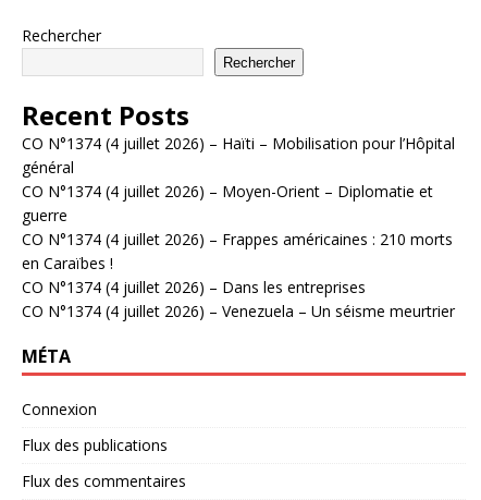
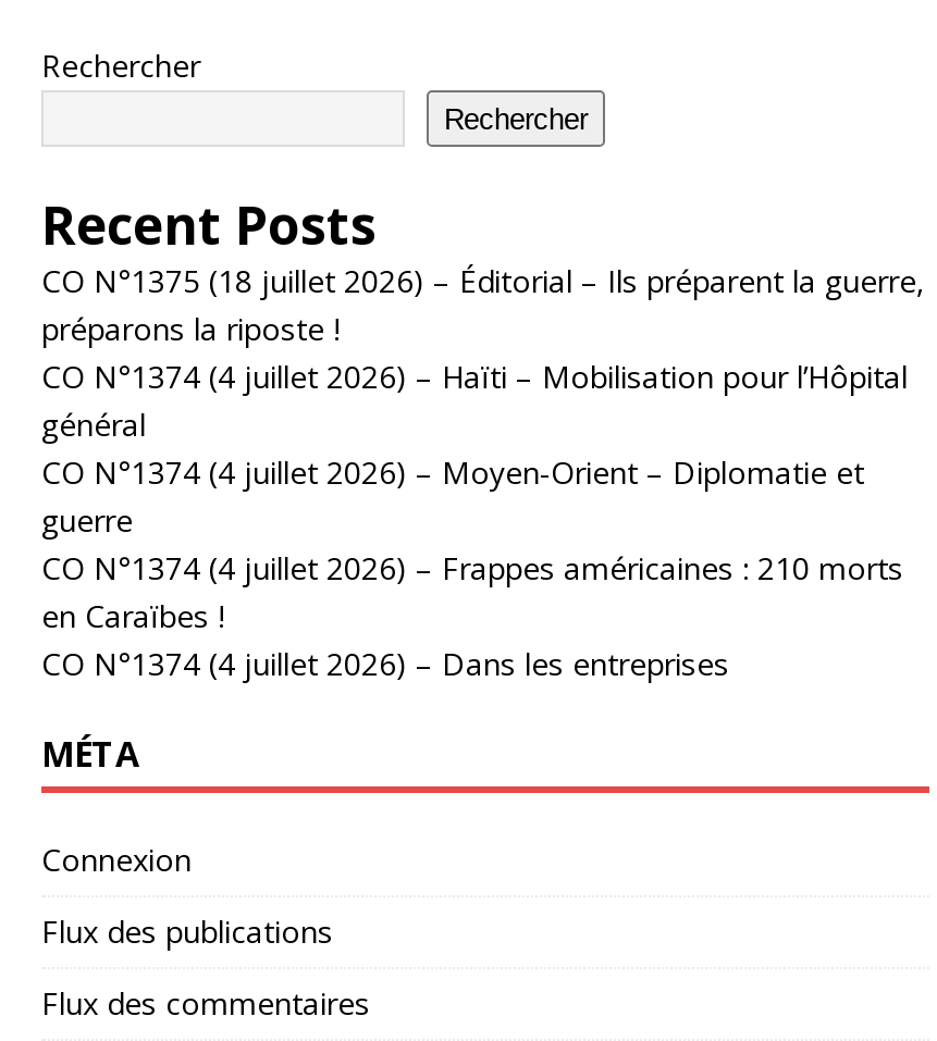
none -> [41,260,925,350] CO N°1375 (18 juillet 2026) – Éditorial – Ils préparent la guerre, | préparons la riposte !
moved [22,133,455,298] -> [41,356,908,685]: CO N°1374 (4 juillet 2026) – Haïti – Mobilisation pour l’Hôpital | général | CO N°1374 (4 juillet 2026) – Moyen-Orient – Diplomatie et | guerre | CO N°1374 (4 juillet 2026) – Frappes américaines : 210 morts | en Caraïbes ! | CO N°1374 (4 juillet 2026) – Dans les entreprises
[22,301,455,322] CO N°1374 (4 juillet 2026) – Venezuela – Un séisme meurtrier -> none

